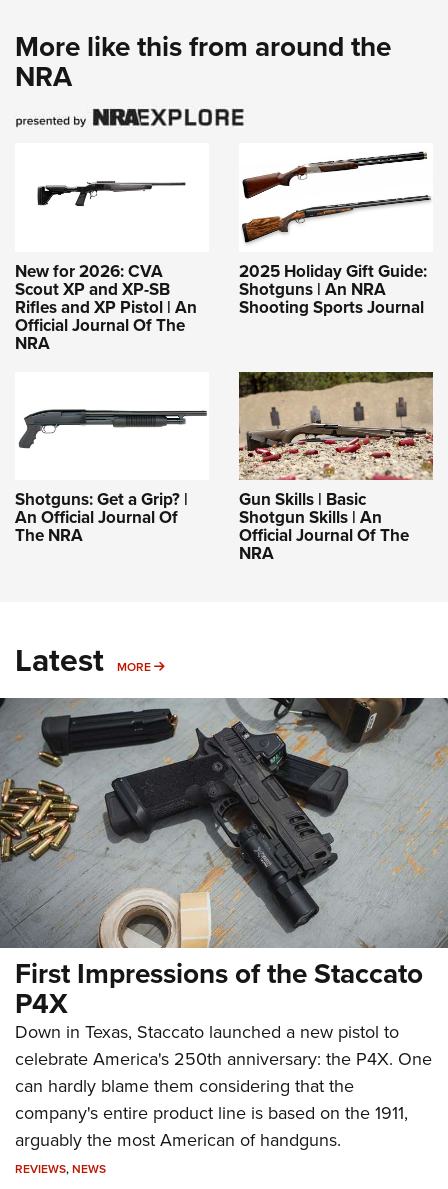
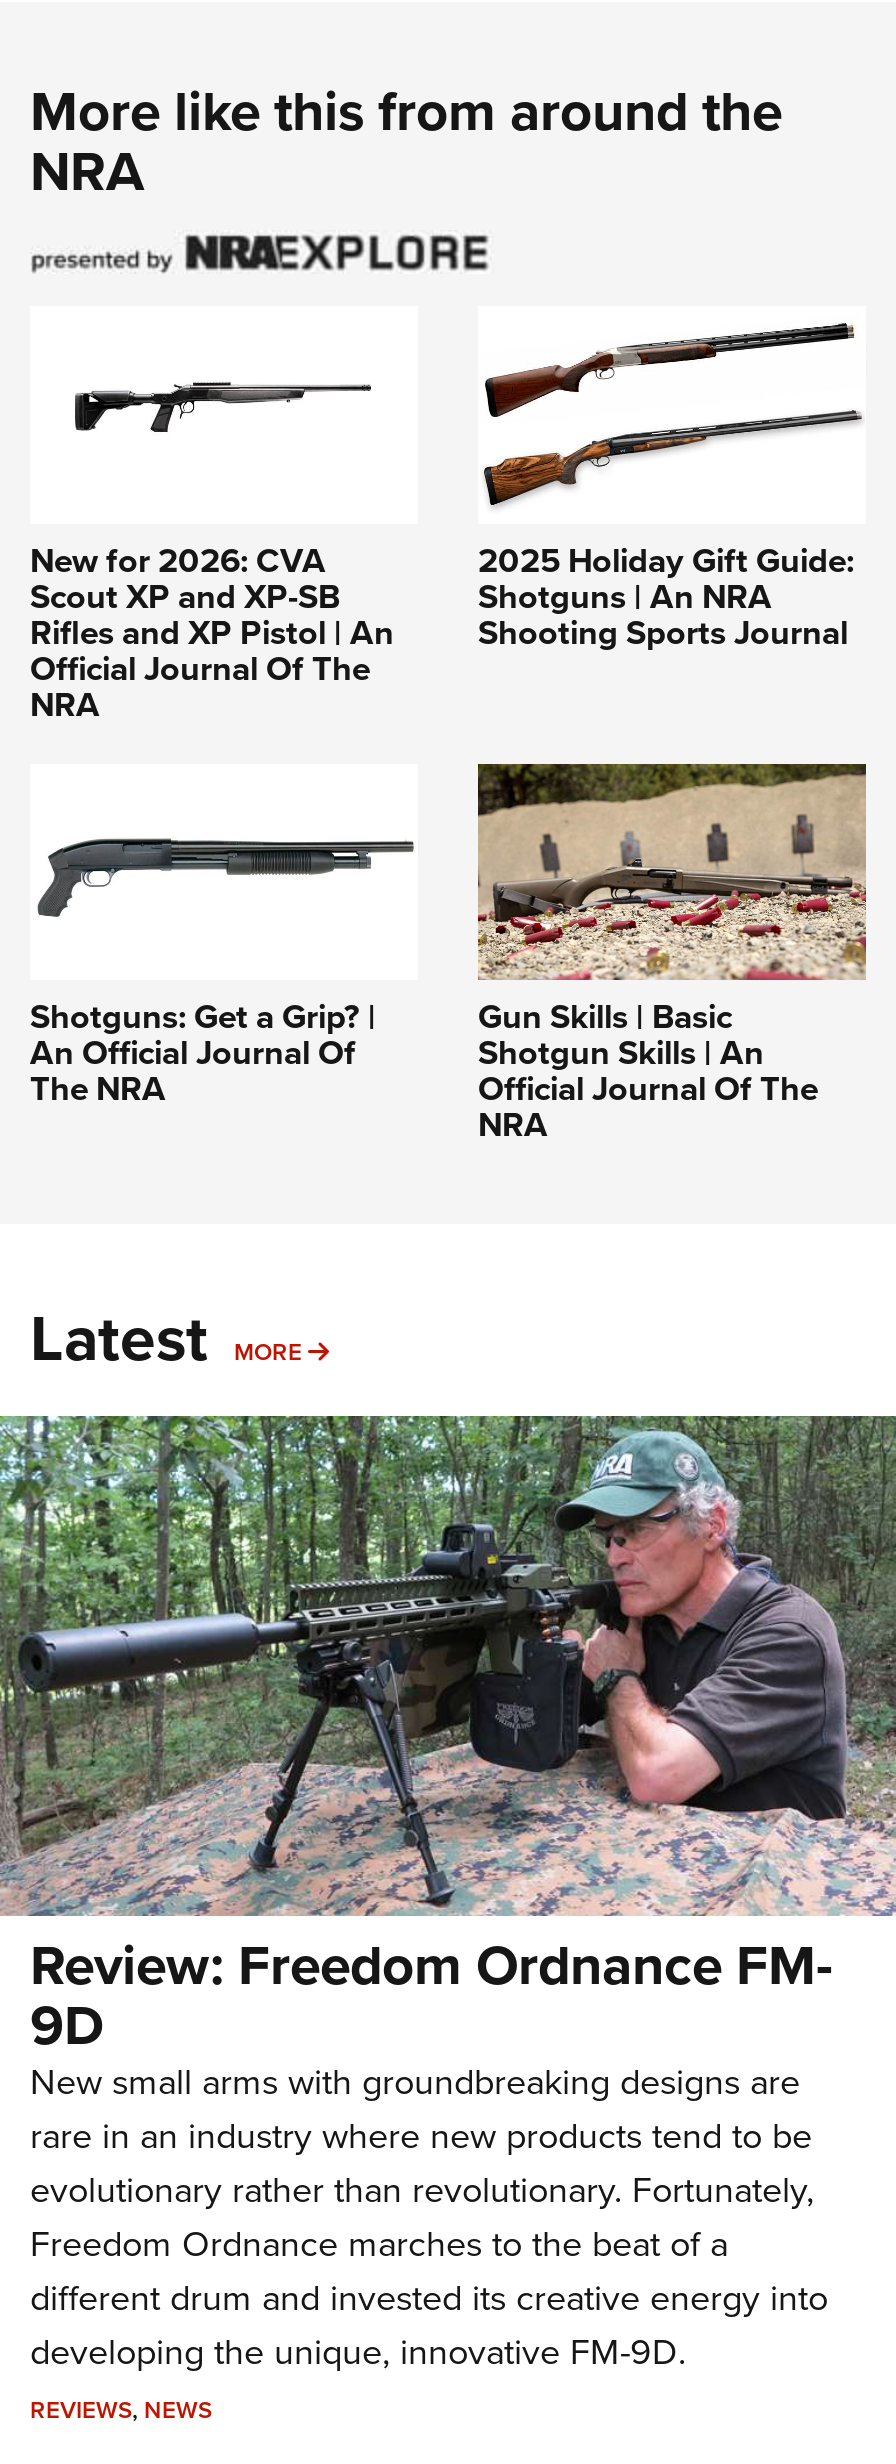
[3,697,445,1152] [image] | First Impressions of the Staccato | P4X | Down in Texas, Staccato launched a new pistol to | celebrate America's 250th anniversary: the P4X. One | can hardly blame them considering that the | company's entire product line is based on the 1911, | arguably the most American of handguns. -> [6,1414,890,2378] [image] | Review: Freedom Ordnance FM- | 9D | New small arms with groundbreaking designs are | rare in an industry where new products tend to be | evolutionary rather than revolutionary. Fortunately, | Freedom Ordnance marches to the beat of a | different drum and invested its creative energy into | developing the unique, innovative FM-9D.

